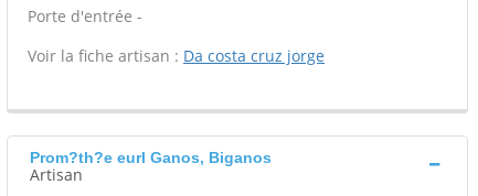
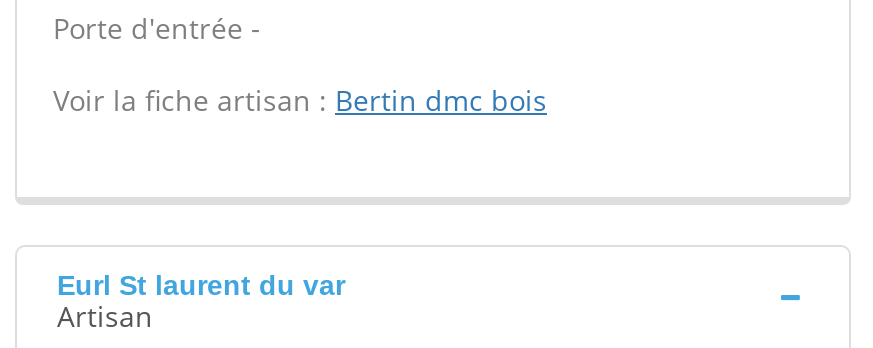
[28,45,325,66] Voir la fiche artisan : Da costa cruz jorge -> [53,81,547,119] Voir la fiche artisan : Bertin dmc bois
[30,149,272,166] Prom?th?e eurl Ganos, Biganos -> [57,269,345,301] Eurl St laurent du var

